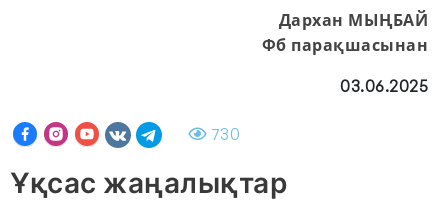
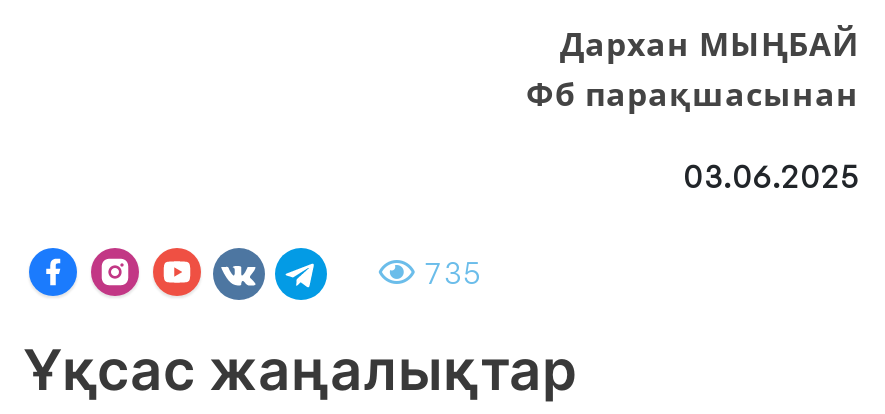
[206,124,240,144] 730 -> [416,251,482,291] 735

